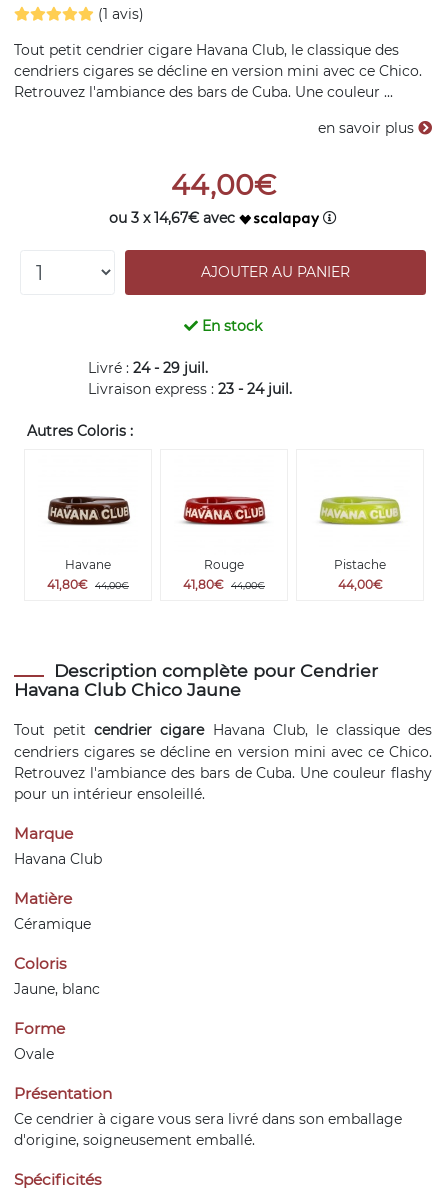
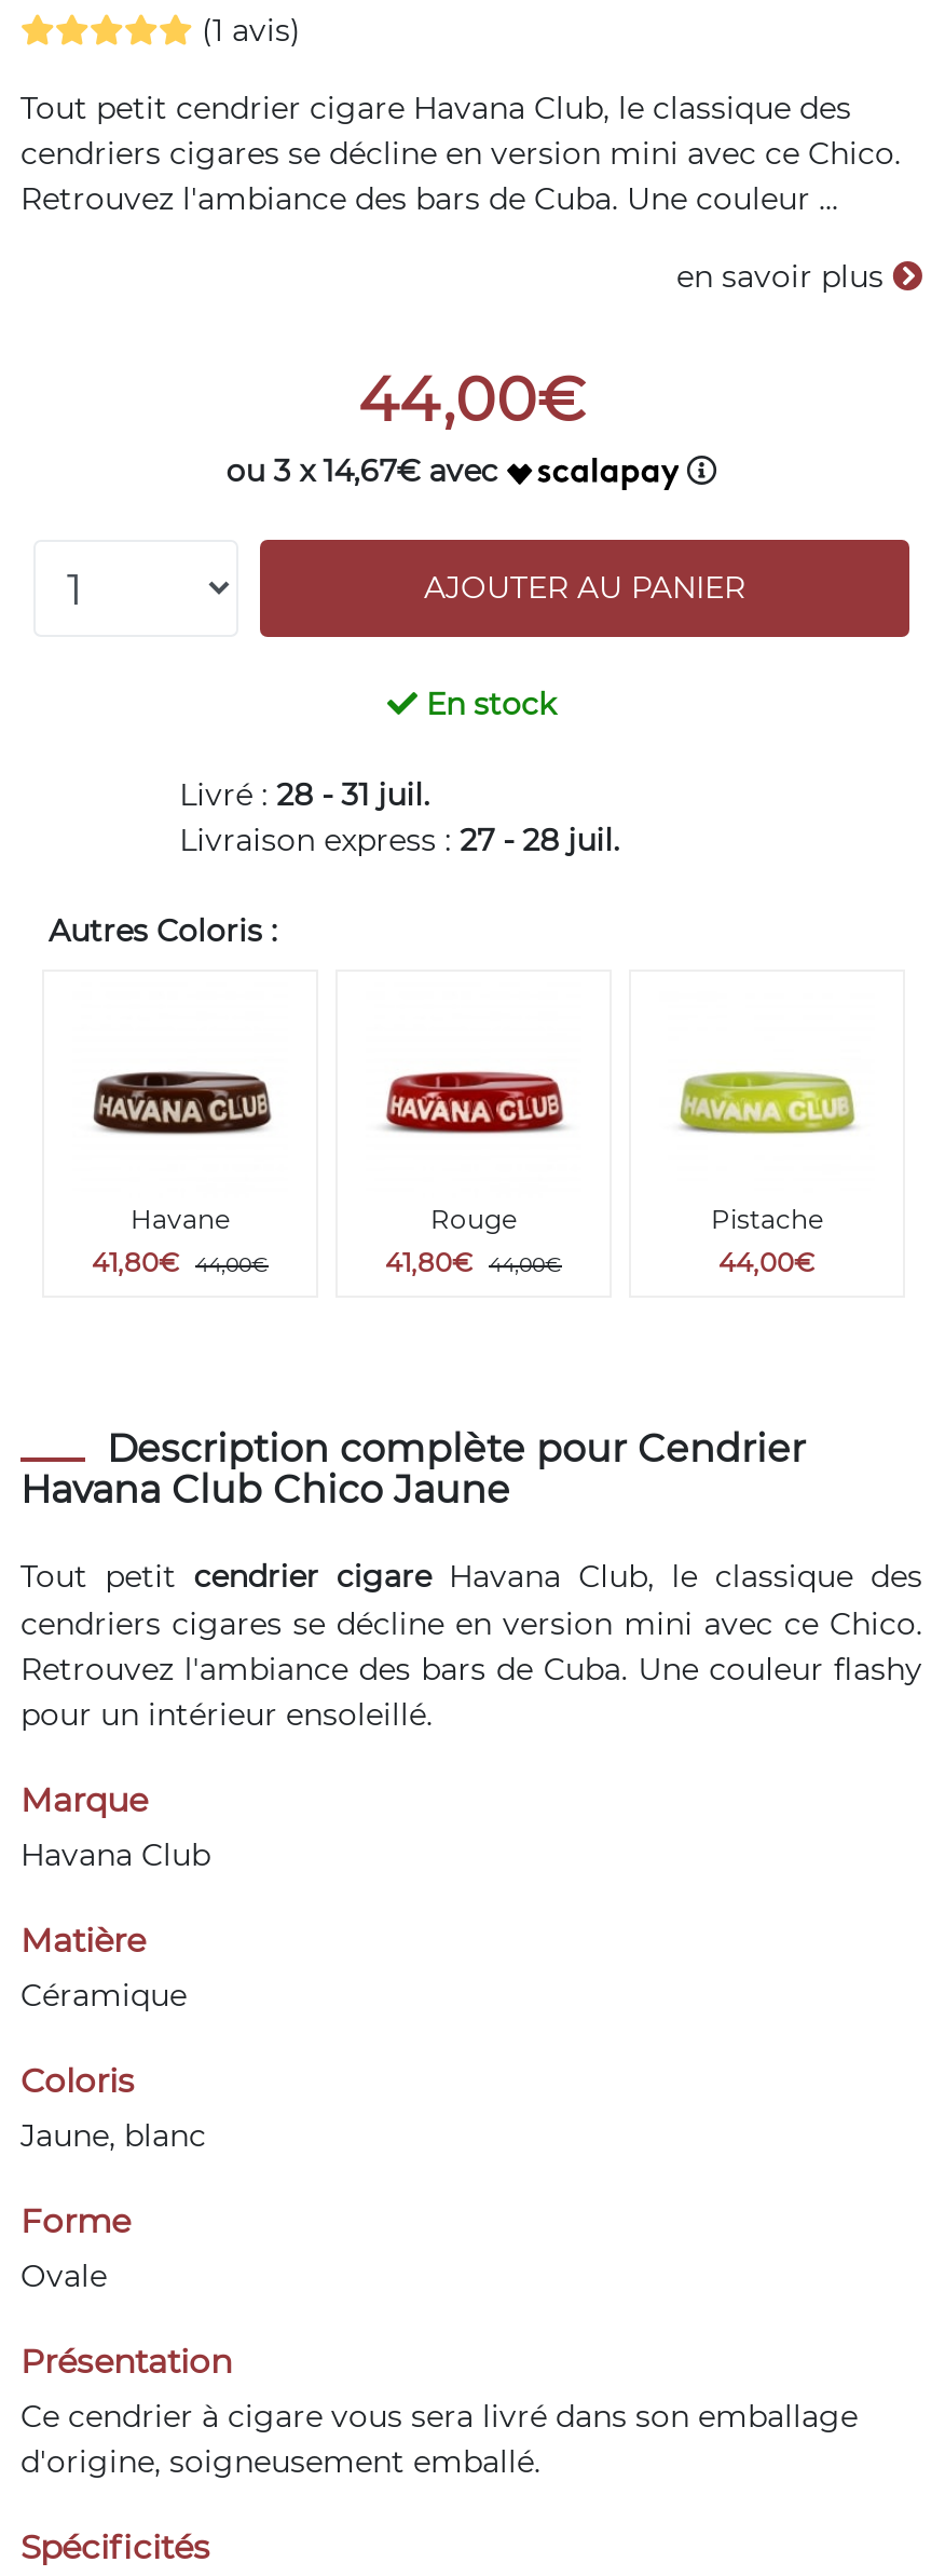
[88,359,208,377] Livré : 24 - 29 juil. -> [180,775,430,814] Livré : 28 - 31 juil.
[88,380,292,398] Livraison express : 23 - 24 juil. -> [180,821,620,859] Livraison express : 27 - 28 juil.

